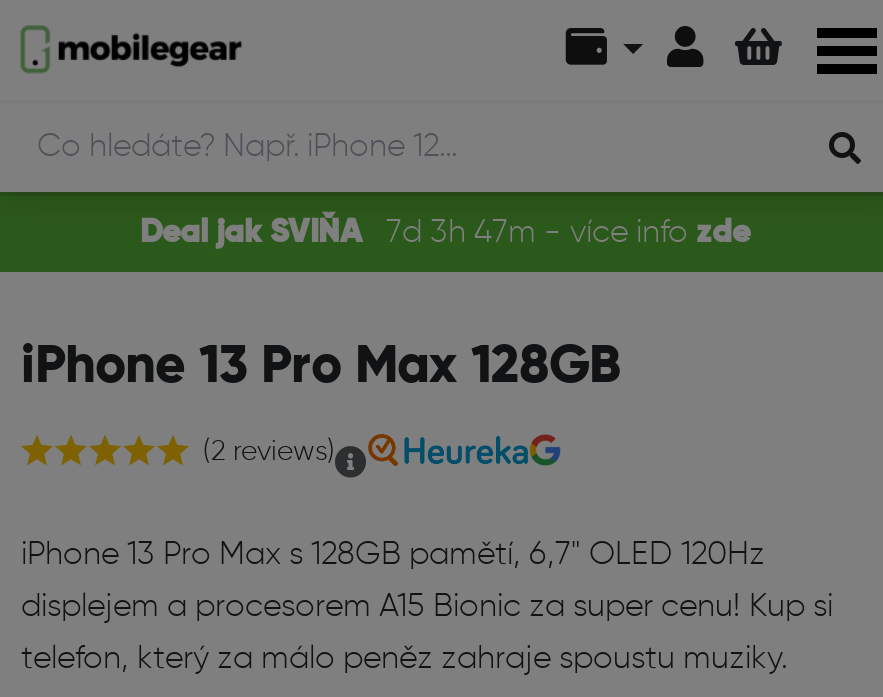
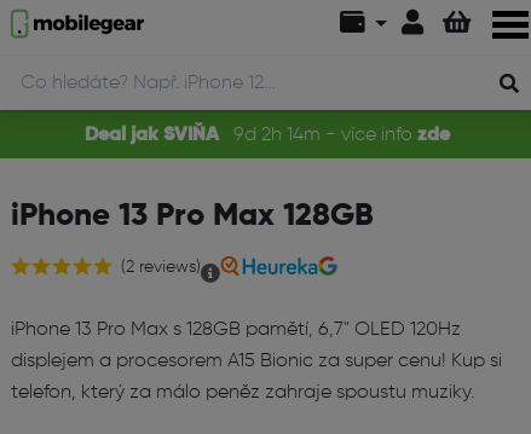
[140,218,750,250] Deal jak SVIŇA 7d 3h 47m - více info zde -> [85,126,450,145] Deal jak SVIŇA 9d 2h 14m - více info zde

